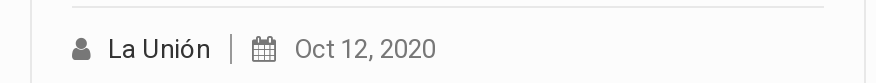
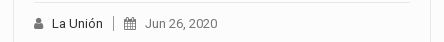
[294,33,436,63] Oct 12, 2020 -> [145,16,217,31] Jun 26, 2020

